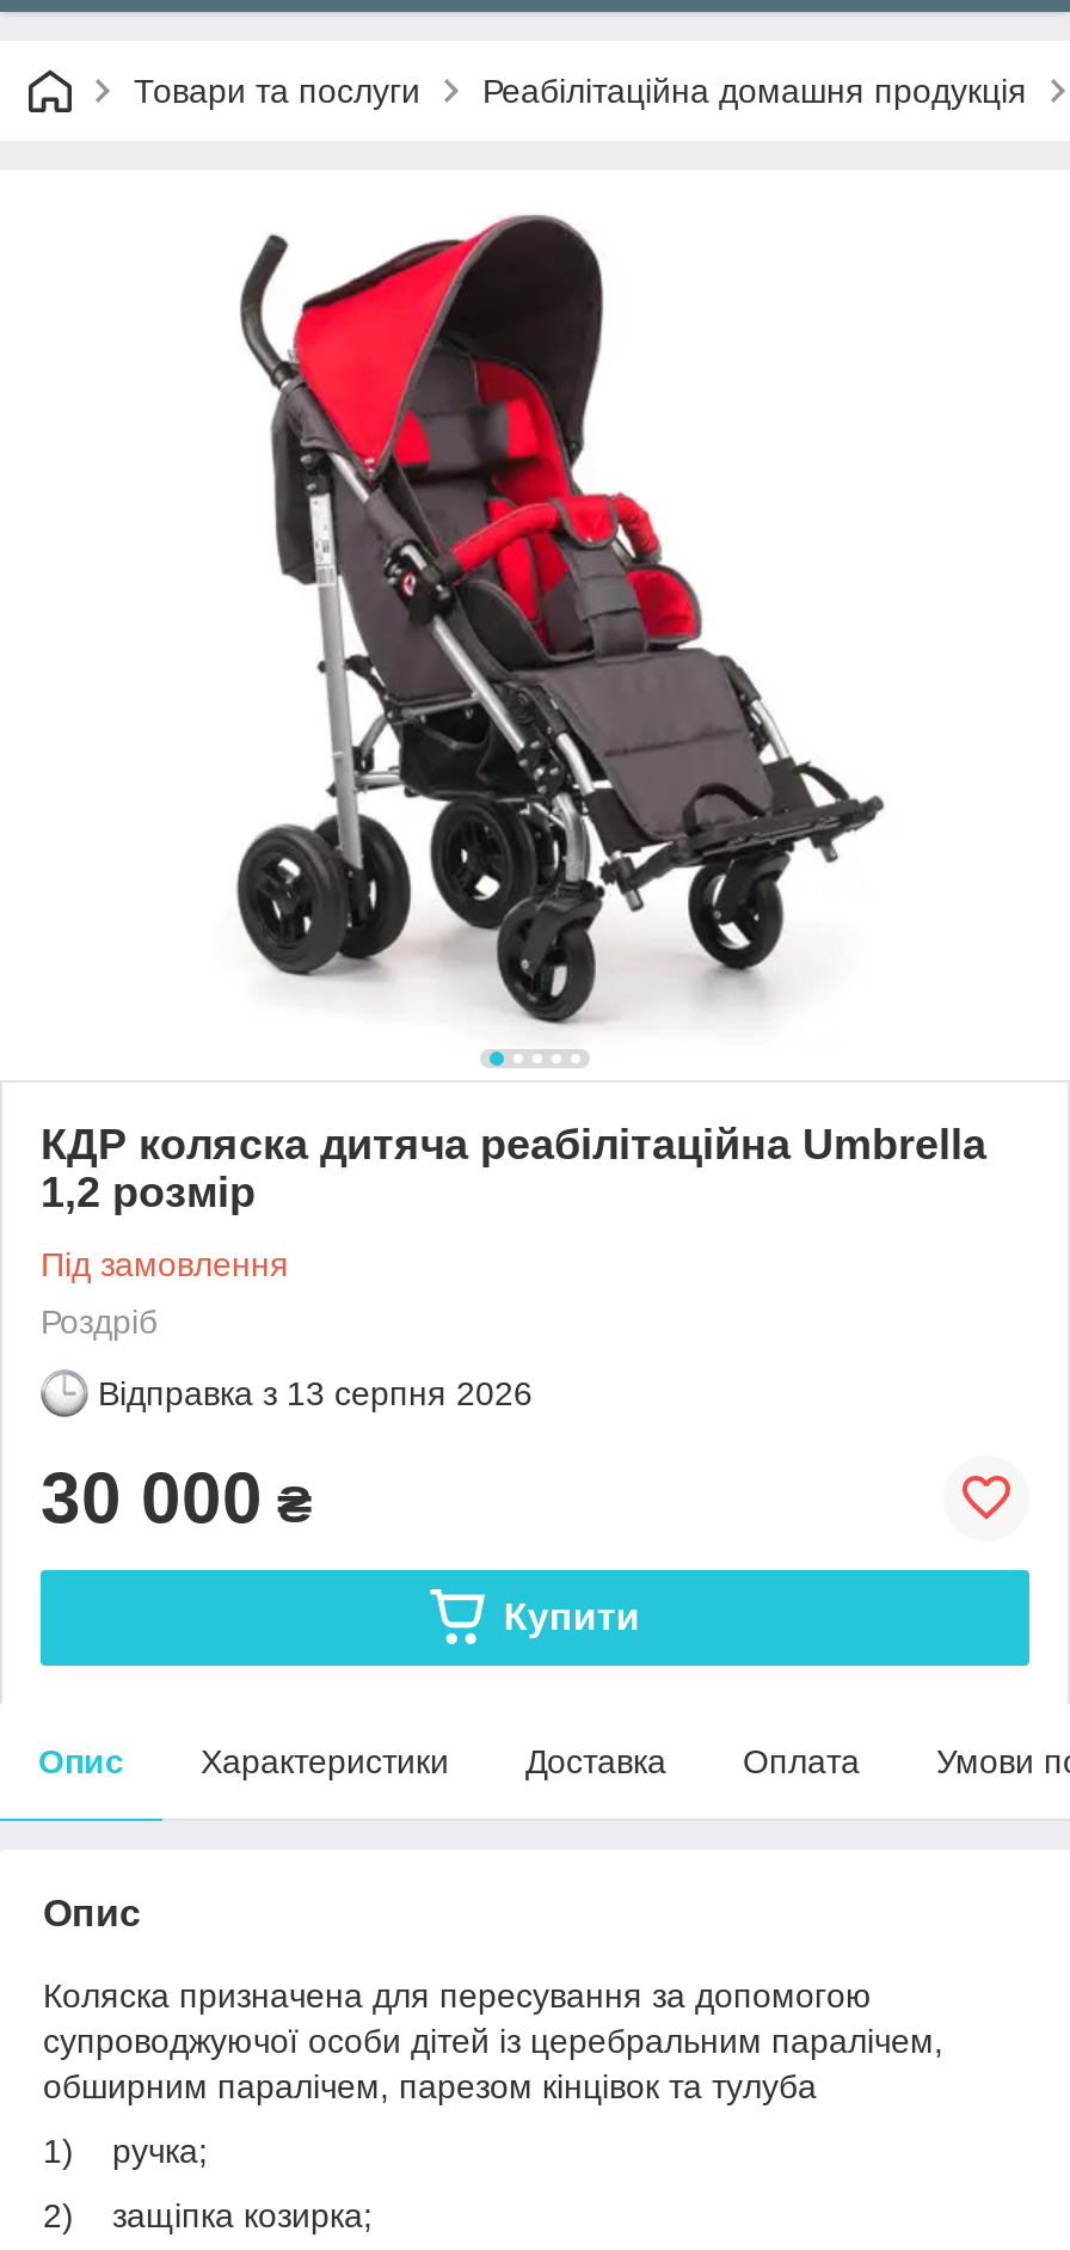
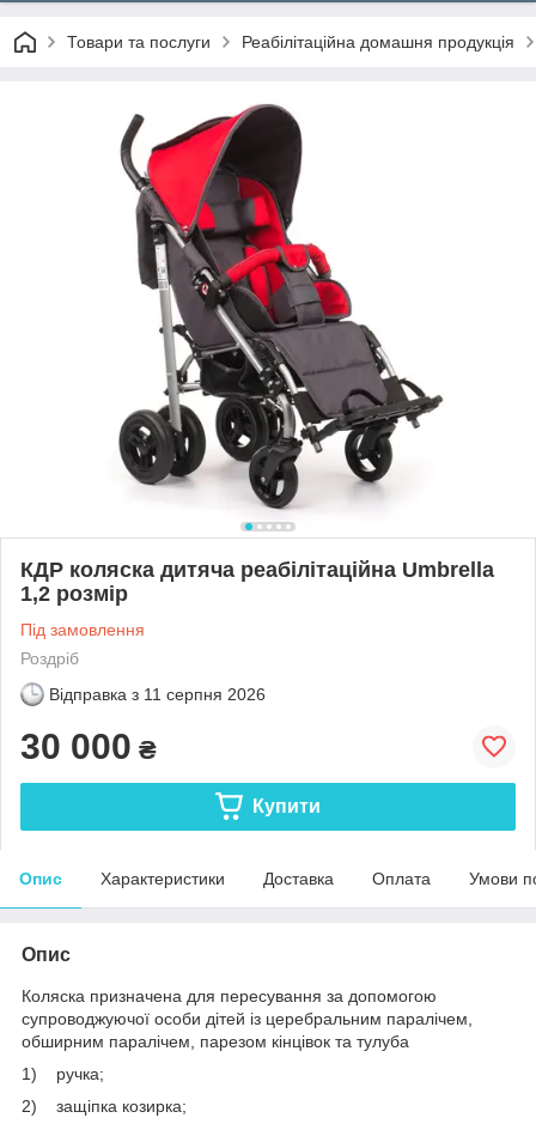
[98,1374,533,1412] Відправка з 13 серпня 2026 -> [49,684,266,704] Відправка з 11 серпня 2026

